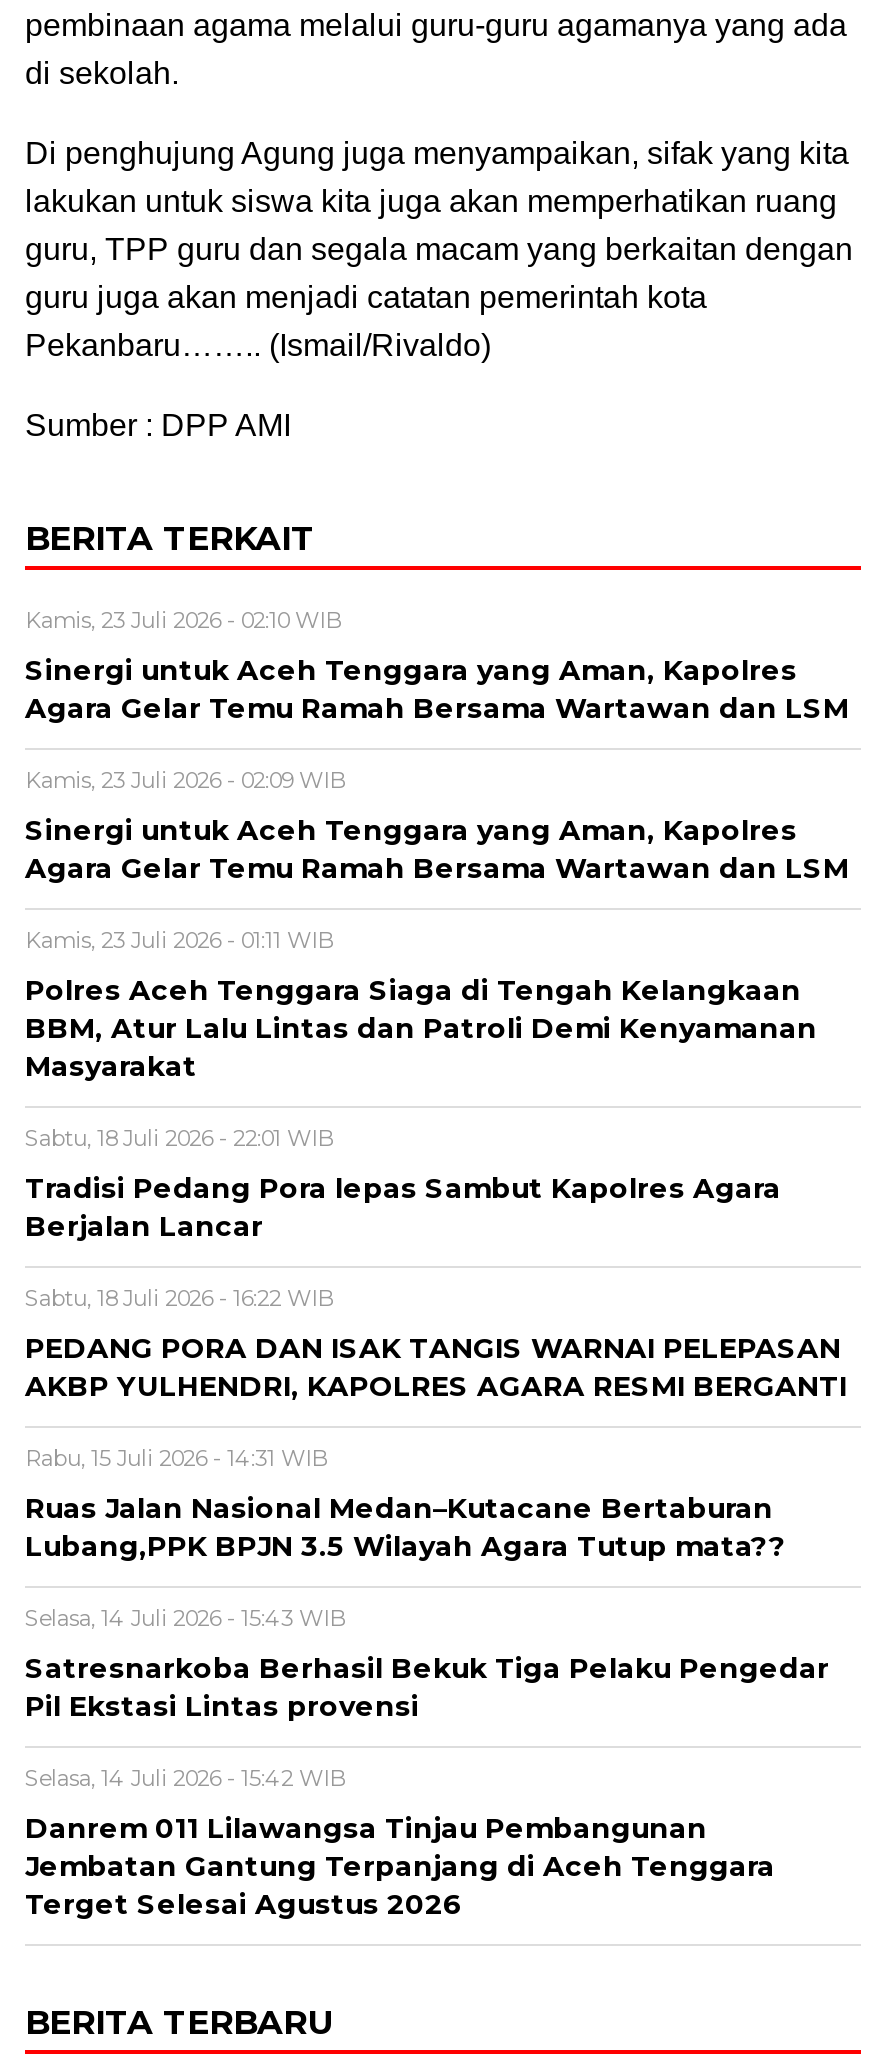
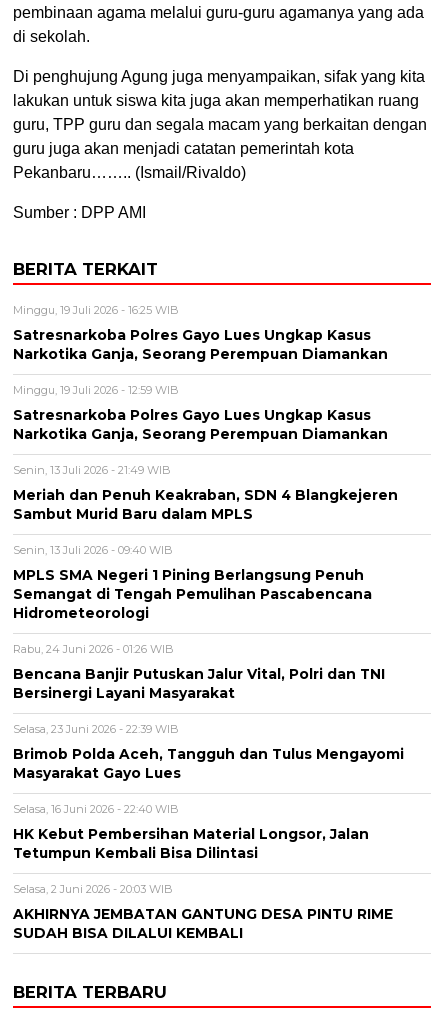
[25,606,343,634] Kamis, 23 Juli 2026 - 02:10 WIB -> [13,303,179,317] Minggu, 19 Juli 2026 - 16:25 WIB
[25,654,849,724] Sinergi untuk Aceh Tenggara yang Aman, Kapolres | Agara Gelar Temu Ramah Bersama Wartawan dan LSM -> [13,327,388,362] Satresnarkoba Polres Gayo Lues Ungkap Kasus | Narkotika Ganja, Seorang Perempuan Diamankan
[25,766,347,794] Kamis, 23 Juli 2026 - 02:09 WIB -> [13,383,179,397] Minggu, 19 Juli 2026 - 12:59 WIB
[25,814,849,884] Sinergi untuk Aceh Tenggara yang Aman, Kapolres | Agara Gelar Temu Ramah Bersama Wartawan dan LSM -> [13,407,388,442] Satresnarkoba Polres Gayo Lues Ungkap Kasus | Narkotika Ganja, Seorang Perempuan Diamankan
[25,926,335,954] Kamis, 23 Juli 2026 - 01:11 WIB -> [13,463,171,477] Senin, 13 Juli 2026 - 21:49 WIB
[25,974,817,1082] Polres Aceh Tenggara Siaga di Tengah Kelangkaan | BBM, Atur Lalu Lintas dan Patroli Demi Kenyamanan | Masyarakat -> [13,487,398,522] Meriah dan Penuh Keakraban, SDN 4 Blangkejeren | Sambut Murid Baru dalam MPLS
[25,1124,335,1152] Sabtu, 18 Juli 2026 - 22:01 WIB -> [13,543,173,557] Senin, 13 Juli 2026 - 09:40 WIB
[25,1172,781,1242] Tradisi Pedang Pora lepas Sambut Kapolres Agara | Berjalan Lancar -> [13,567,372,621] MPLS SMA Negeri 1 Pining Berlangsung Penuh | Semangat di Tengah Pemulihan Pascabencana | Hidrometeorologi
[25,1284,335,1312] Sabtu, 18 Juli 2026 - 16:22 WIB -> [13,642,174,656] Rabu, 24 Juni 2026 - 01:26 WIB
[25,1332,847,1402] PEDANG PORA DAN ISAK TANGIS WARNAI PELEPASAN | AKBP YULHENDRI, KAPOLRES AGARA RESMI BERGANTI -> [13,666,385,701] Bencana Banjir Putuskan Jalur Vital, Polri dan TNI | Bersinergi Layani Masyarakat
[25,1444,329,1472] Rabu, 15 Juli 2026 - 14:31 WIB -> [13,722,179,736] Selasa, 23 Juni 2026 - 22:39 WIB
[25,1492,787,1562] Ruas Jalan Nasional Medan–Kutacane Bertaburan | Lubang,PPK BPJN 3.5 Wilayah Agara Tutup mata?? -> [13,746,404,781] Brimob Polda Aceh, Tangguh dan Tulus Mengayomi | Masyarakat Gayo Lues
[25,1604,347,1632] Selasa, 14 Juli 2026 - 15:43 WIB -> [13,802,179,816] Selasa, 16 Juni 2026 - 22:40 WIB
[25,1652,829,1722] Satresnarkoba Berhasil Bekuk Tiga Pelaku Pengedar | Pil Ekstasi Lintas provensi -> [13,826,369,861] HK Kebut Pembersihan Material Longsor, Jalan | Tetumpun Kembali Bisa Dilintasi
[25,1764,347,1792] Selasa, 14 Juli 2026 - 15:42 WIB -> [13,882,173,896] Selasa, 2 Juni 2026 - 20:03 WIB
[25,1812,775,1920] Danrem 011 Lilawangsa Tinjau Pembangunan | Jembatan Gantung Terpanjang di Aceh Tenggara | Terget Selesai Agustus 2026 -> [13,906,393,941] AKHIRNYA JEMBATAN GANTUNG DESA PINTU RIME | SUDAH BISA DILALUI KEMBALI

